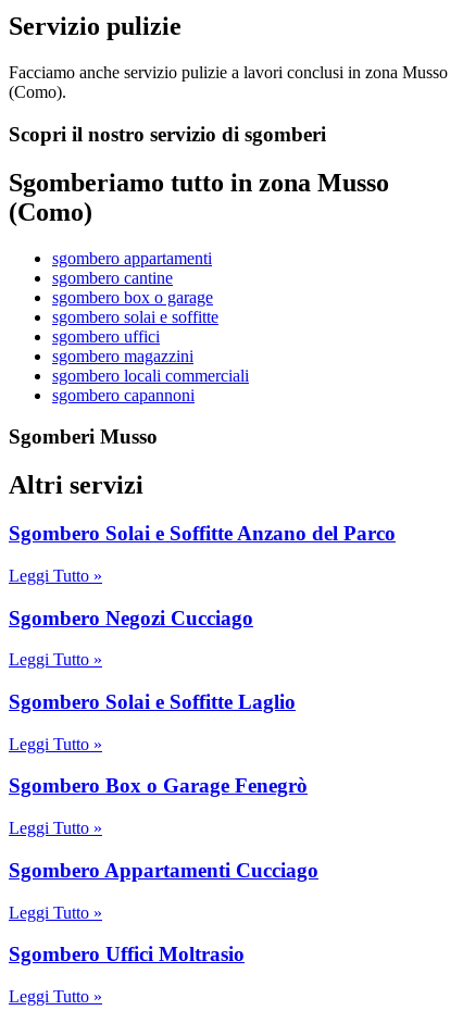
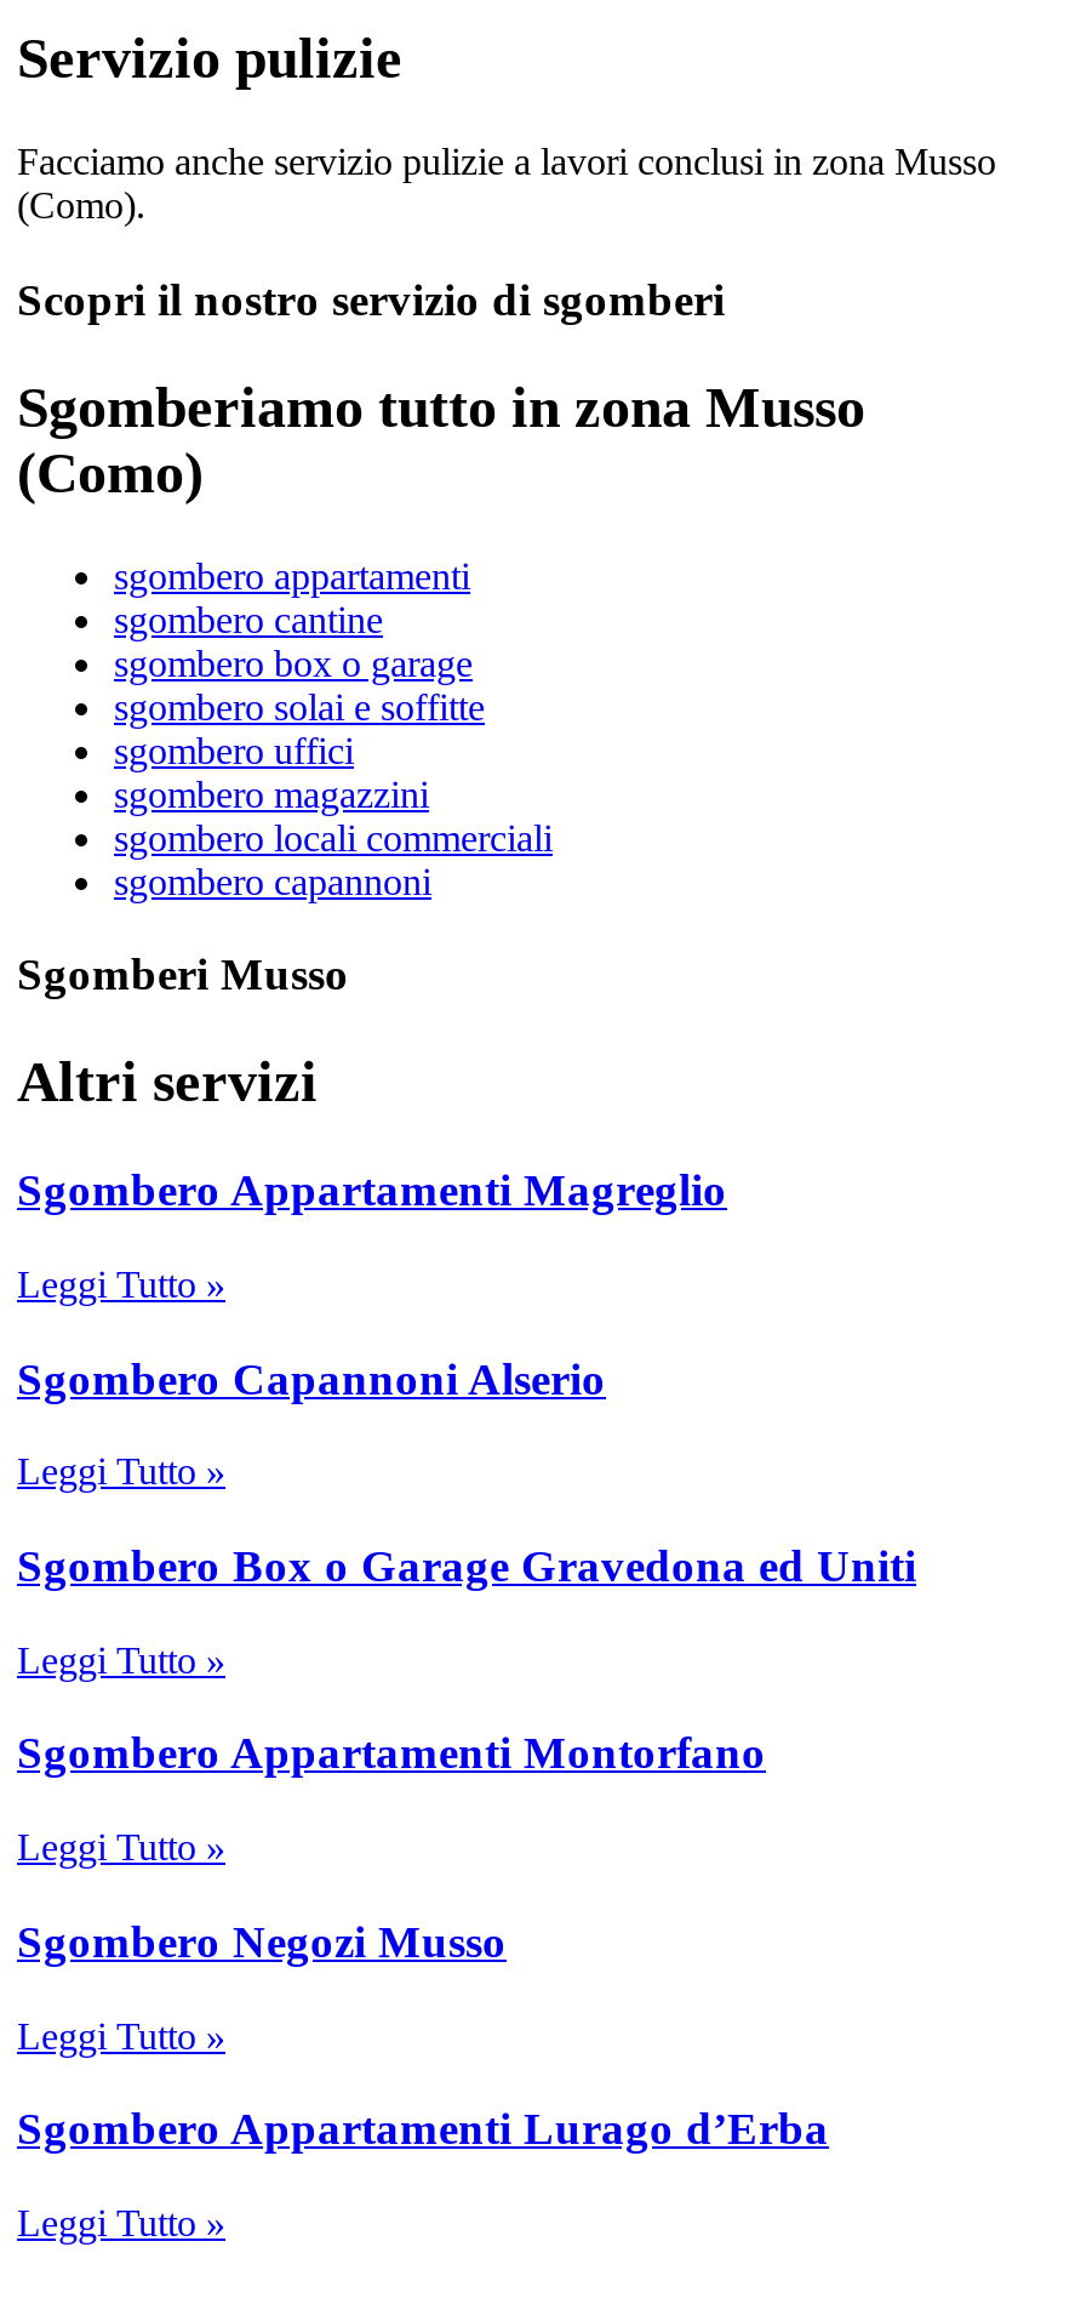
[9,522,396,545] Sgombero Solai e Soffitte Anzano del Parco -> [17,1164,727,1215] Sgombero Appartamenti Magreglio
[9,606,253,629] Sgombero Negozi Cucciago -> [17,1352,606,1403] Sgombero Capannoni Alserio
[9,690,296,713] Sgombero Solai e Soffitte Laglio -> [17,1540,916,1591] Sgombero Box o Garage Gravedona ed Uniti
[9,774,308,797] Sgombero Box o Garage Fenegrò -> [17,1728,766,1779] Sgombero Appartamenti Montorfano
[9,859,318,881] Sgombero Appartamenti Cucciago -> [17,1915,507,1966] Sgombero Negozi Musso
[9,943,245,966] Sgombero Uffici Moltrasio -> [17,2103,829,2154] Sgombero Appartamenti Lurago d’Erba

